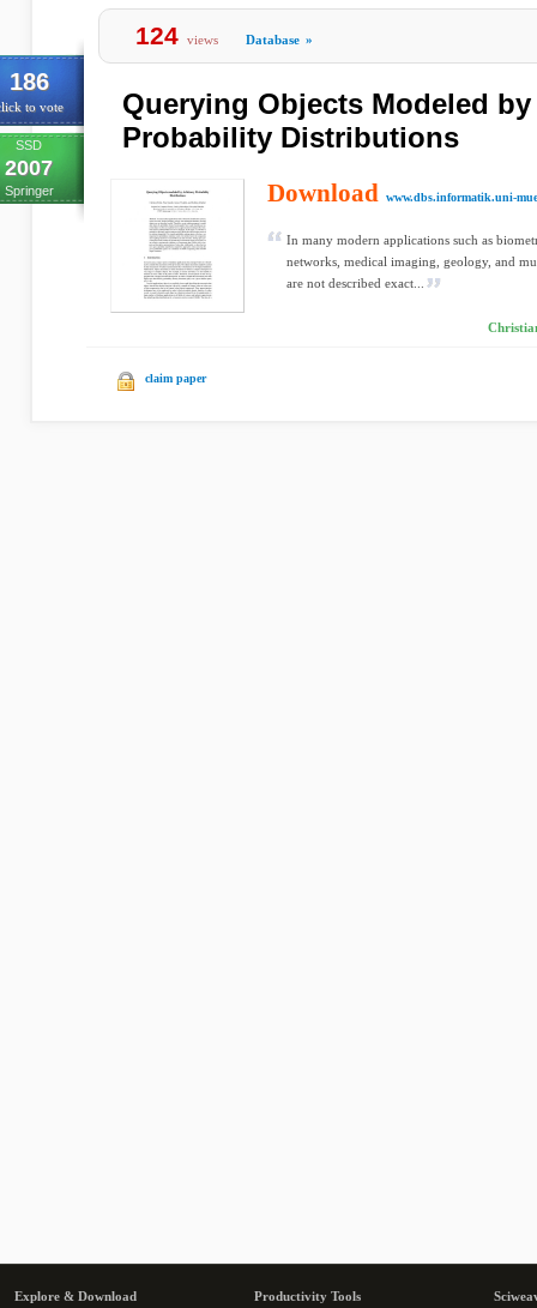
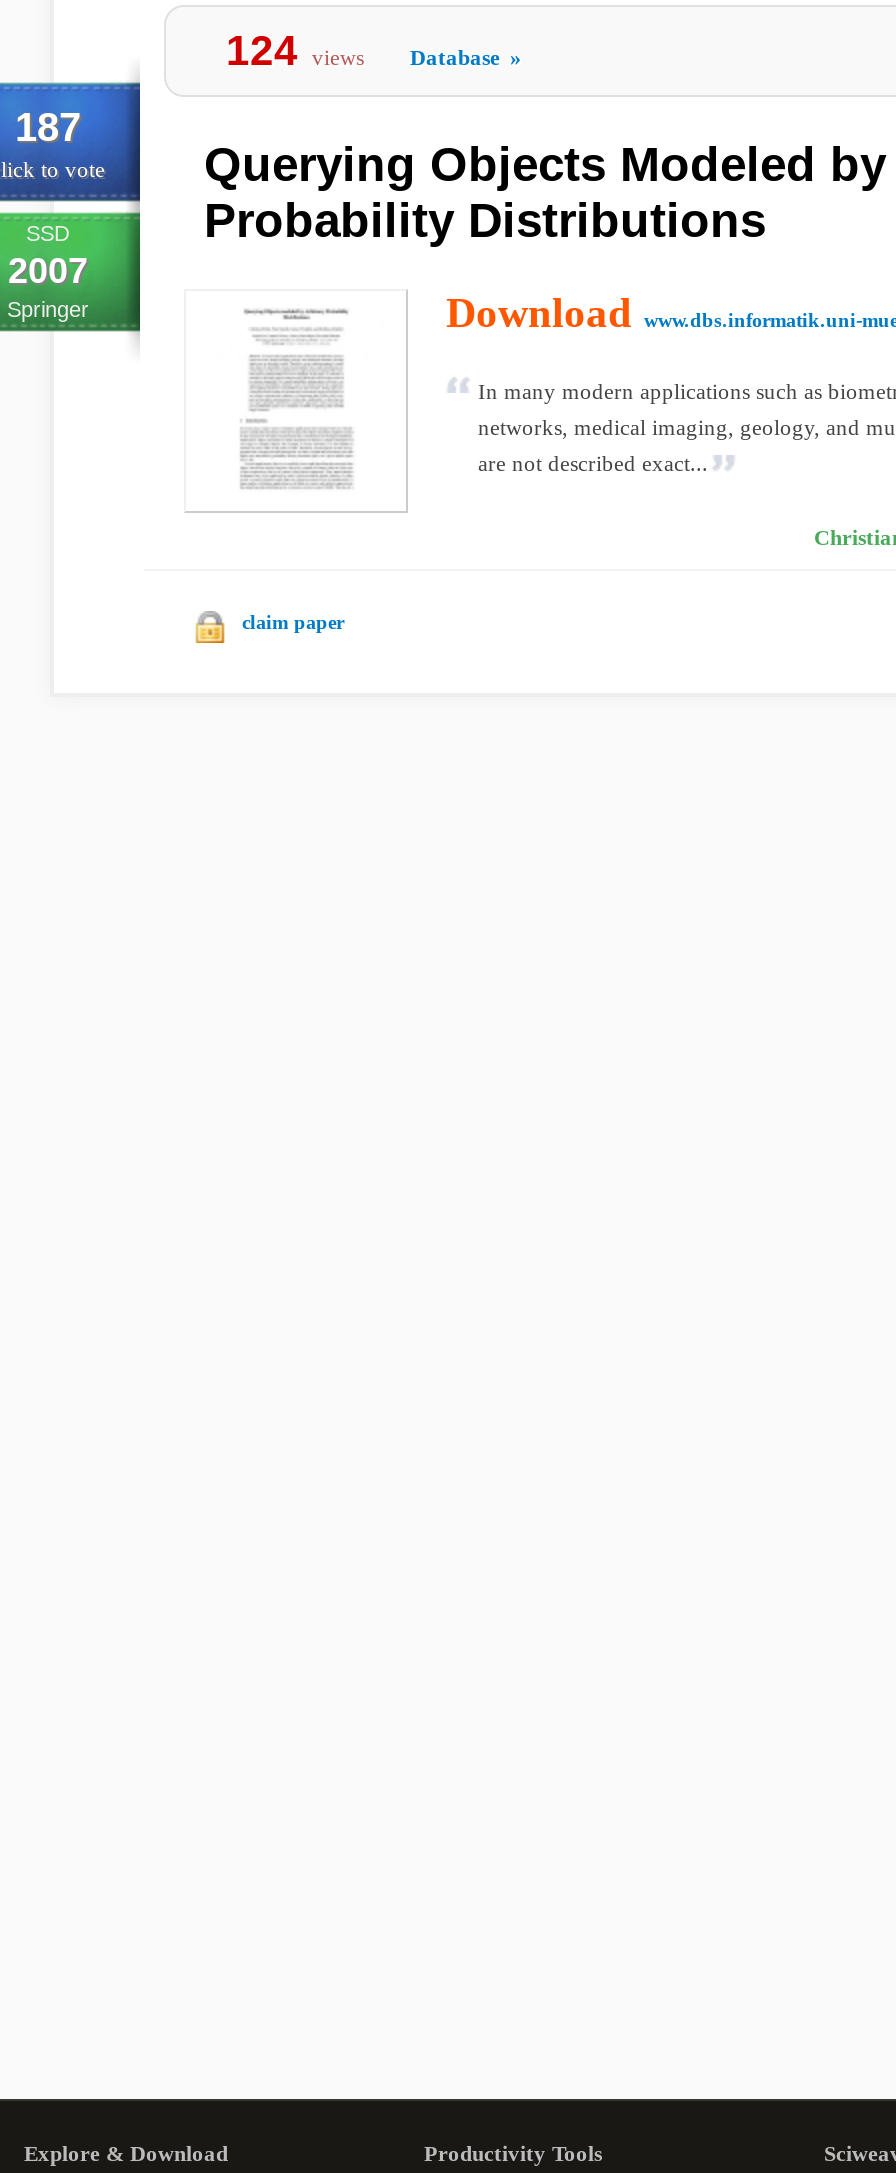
[9,68,49,95] 186 -> [15,105,81,149] 187

